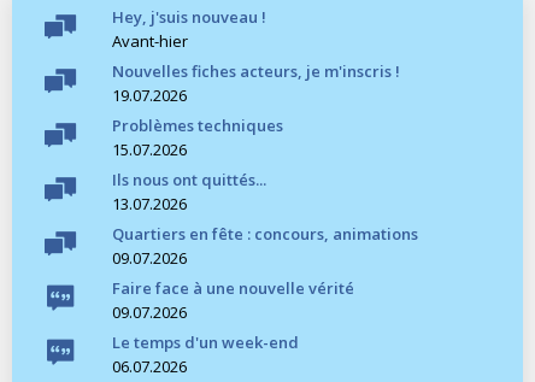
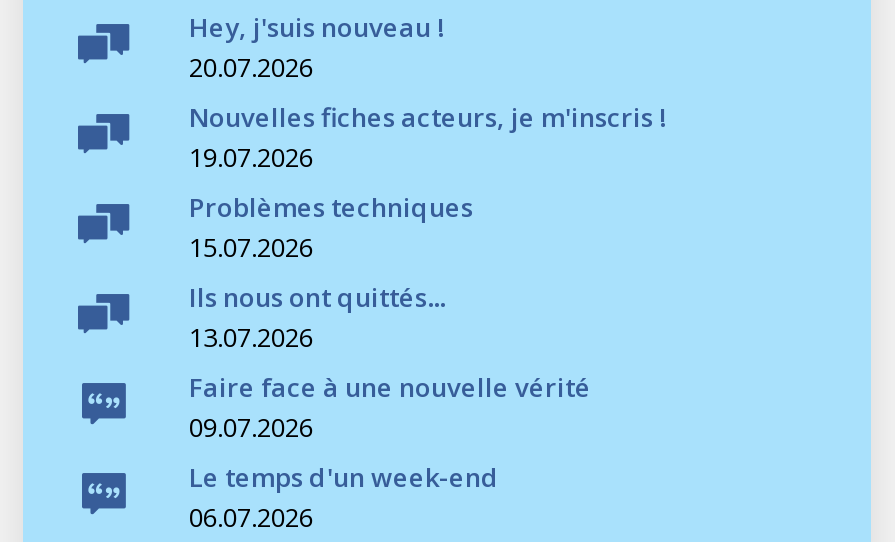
[112,31,188,52] Avant-hier -> [189,49,313,85] 20.07.2026
[112,223,418,269] Quartiers en fête : concours, animations | 09.07.2026 -> none

